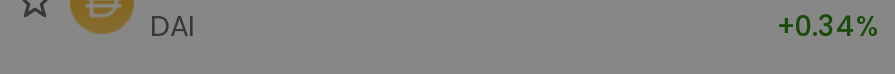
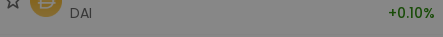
[776,5,880,45] +0.34% -> [388,2,435,22] +0.10%

